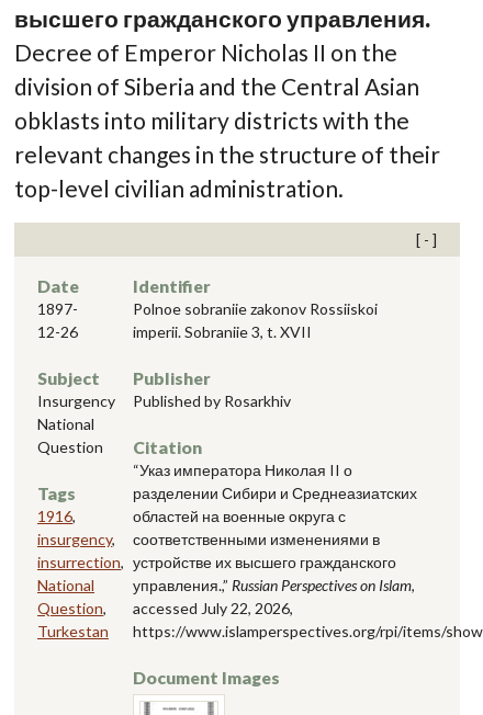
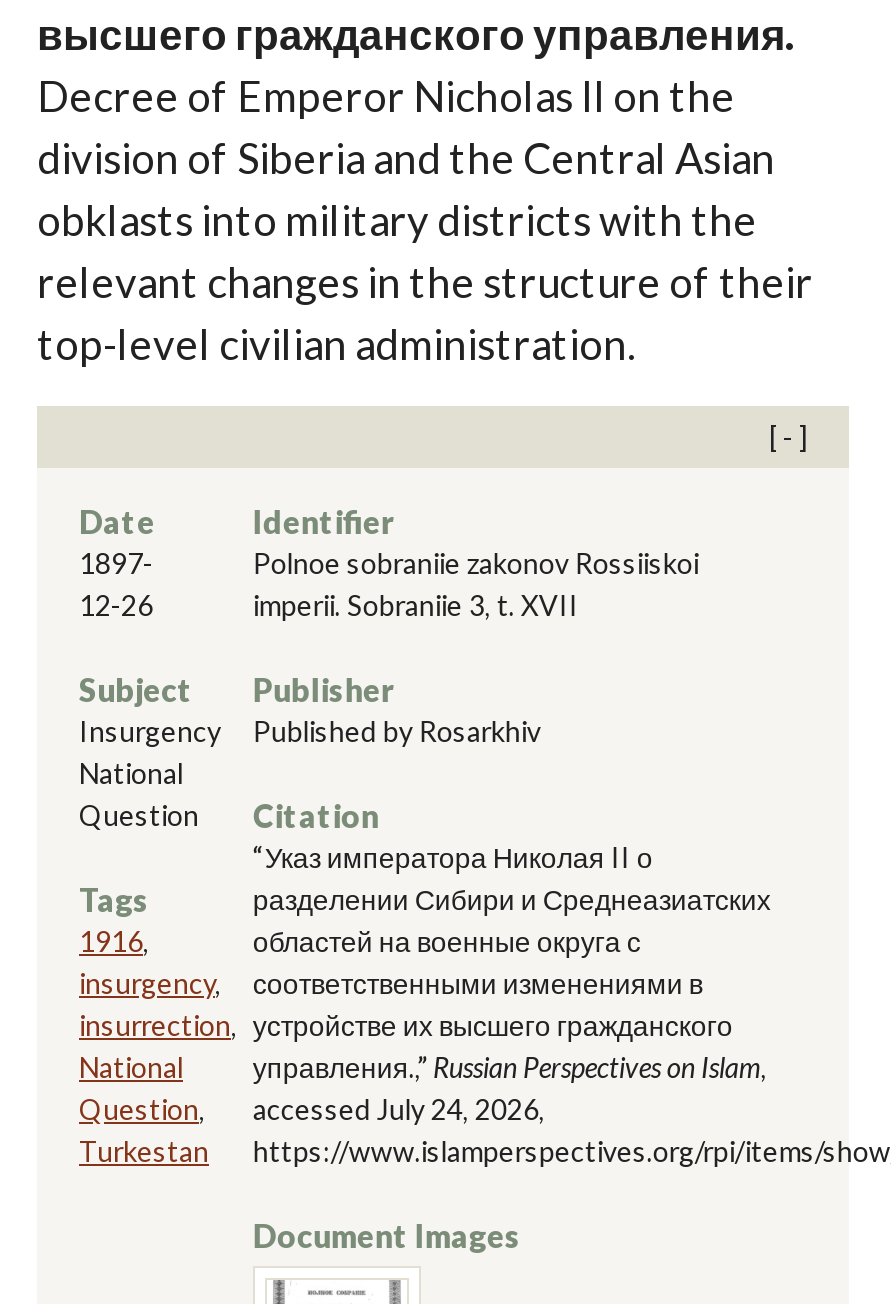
[133,599,293,617] accessed July 22, 2026, -> [253,1092,545,1126] accessed July 24, 2026,

